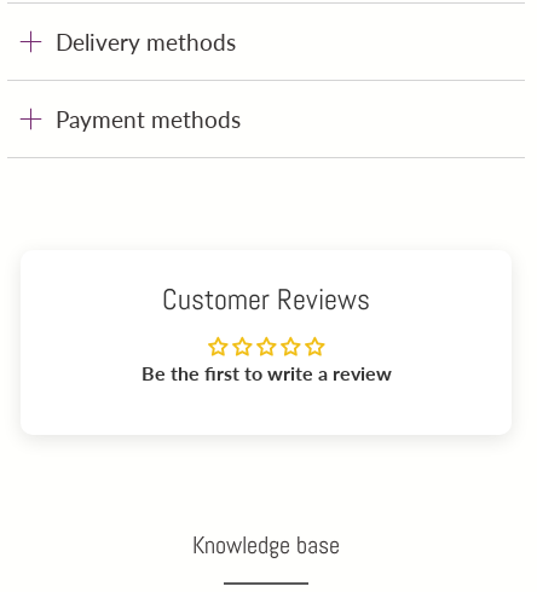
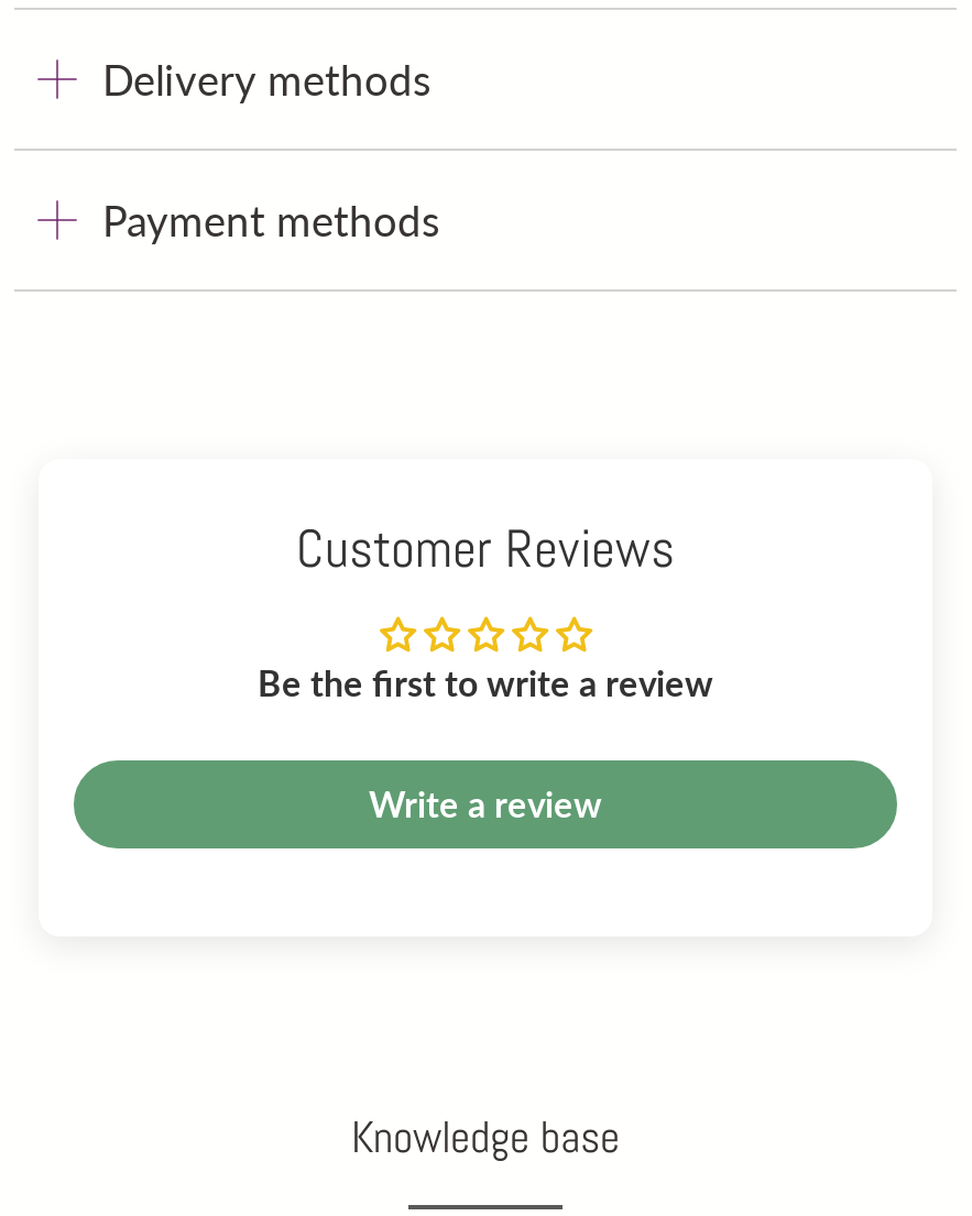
none -> [369,783,602,825] Write a review

